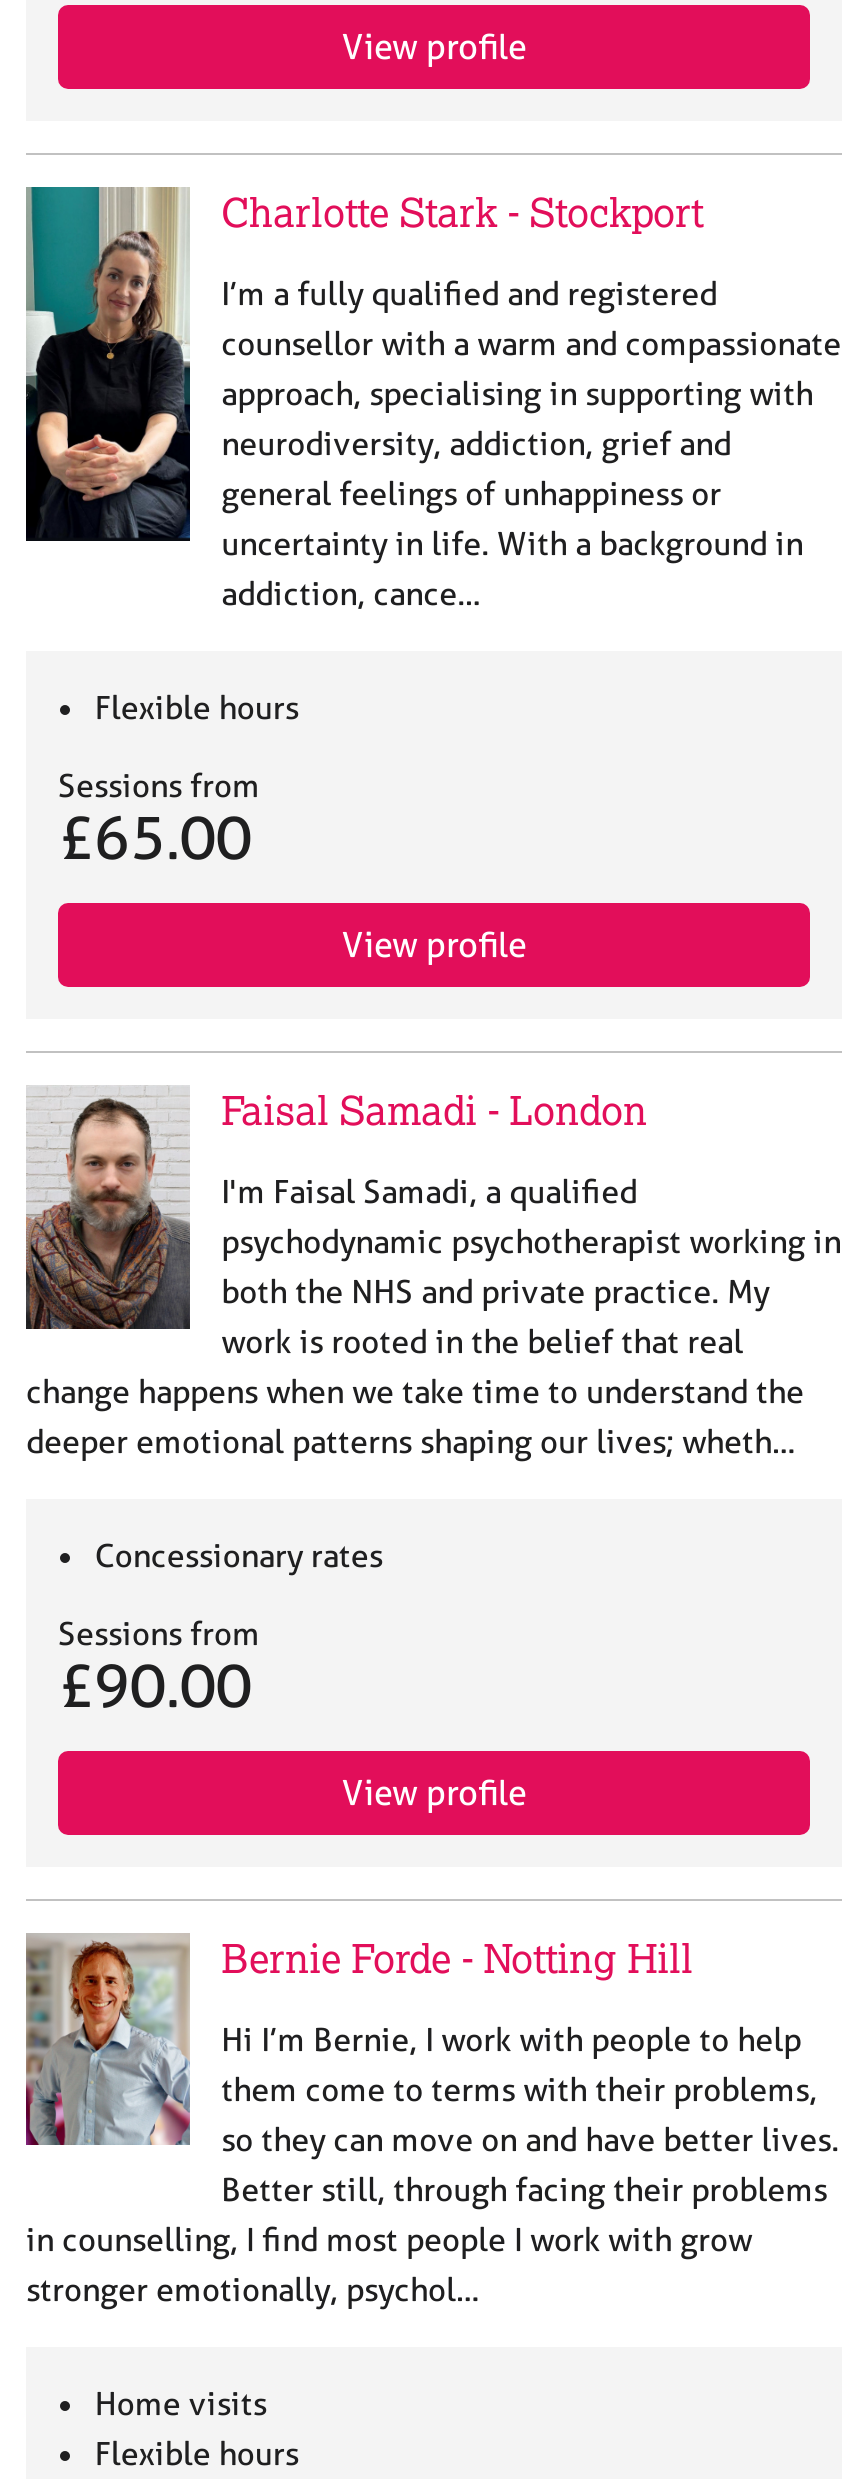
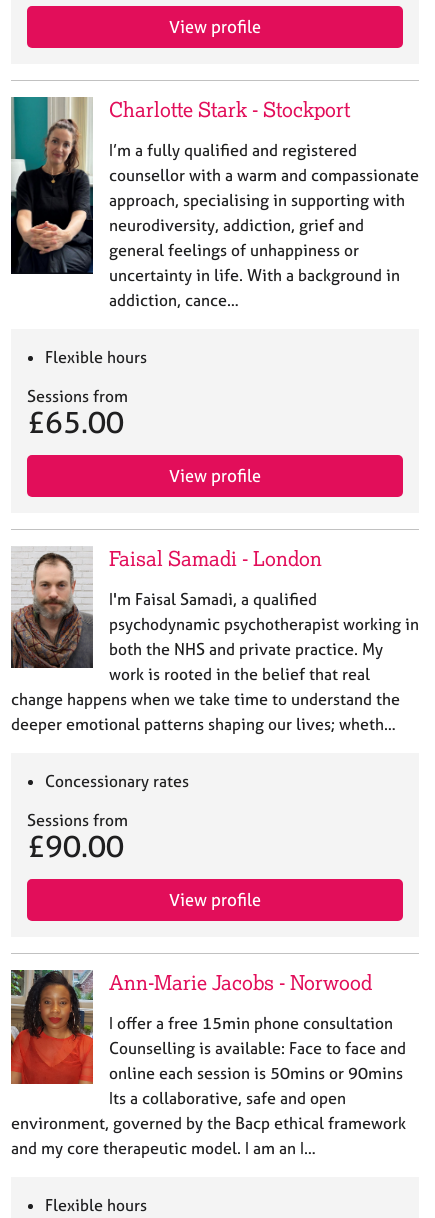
[26,1933,839,2423] [image] | Bernie Forde - Notting Hill | Hi I’m Bernie, I work with people to help | them come to terms with their problems, | so they can move on and have better lives. | Better still, through facing their problems | in counselling, I find most people I work with grow | stronger emotionally, psychol… | Home visits -> [10,970,406,1158] [image] | Ann-Marie Jacobs - Norwood | I offer a free 15min phone consultation | Counselling is available: Face to face and | online each session is 50mins or 90mins | Its a collaborative, safe and open | environment, governed by the Bacp ethical framework | and my core therapeutic model. I am an I…

